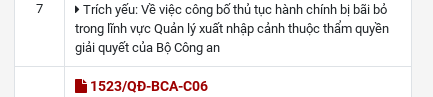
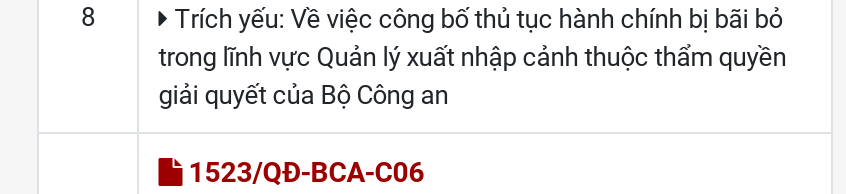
[36,1,43,16] 7 -> [81,2,95,32] 8

